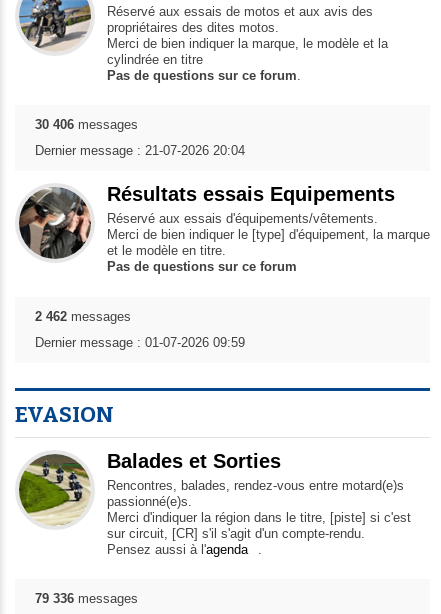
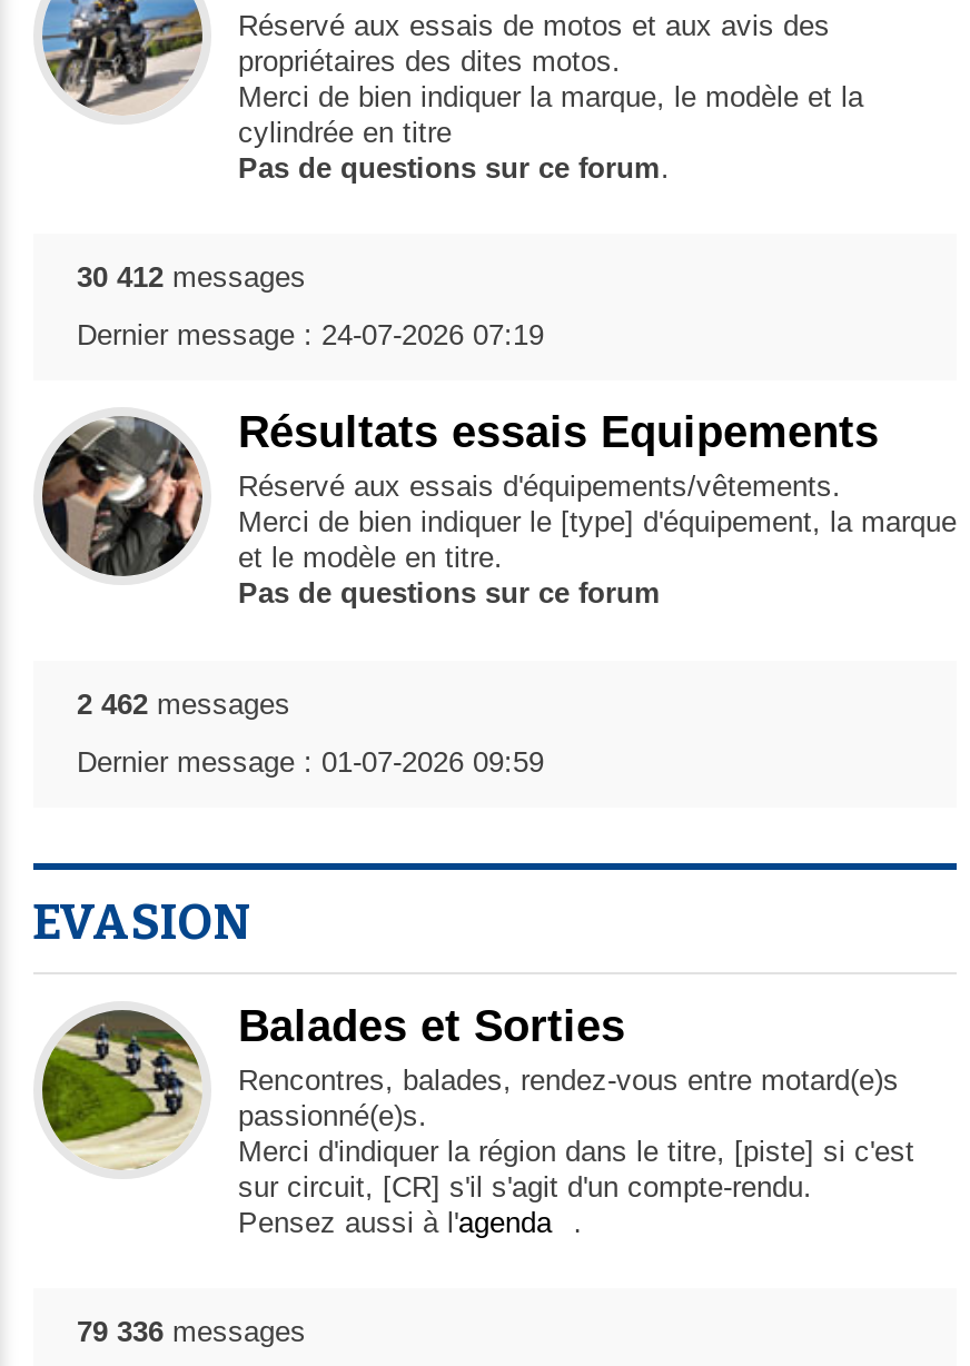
[34,117,137,132] 30 406 messages -> [77,261,306,295] 30 412 messages
[34,143,244,158] Dernier message : 21-07-2026 20:04 -> [77,319,544,353] Dernier message : 24-07-2026 07:19

